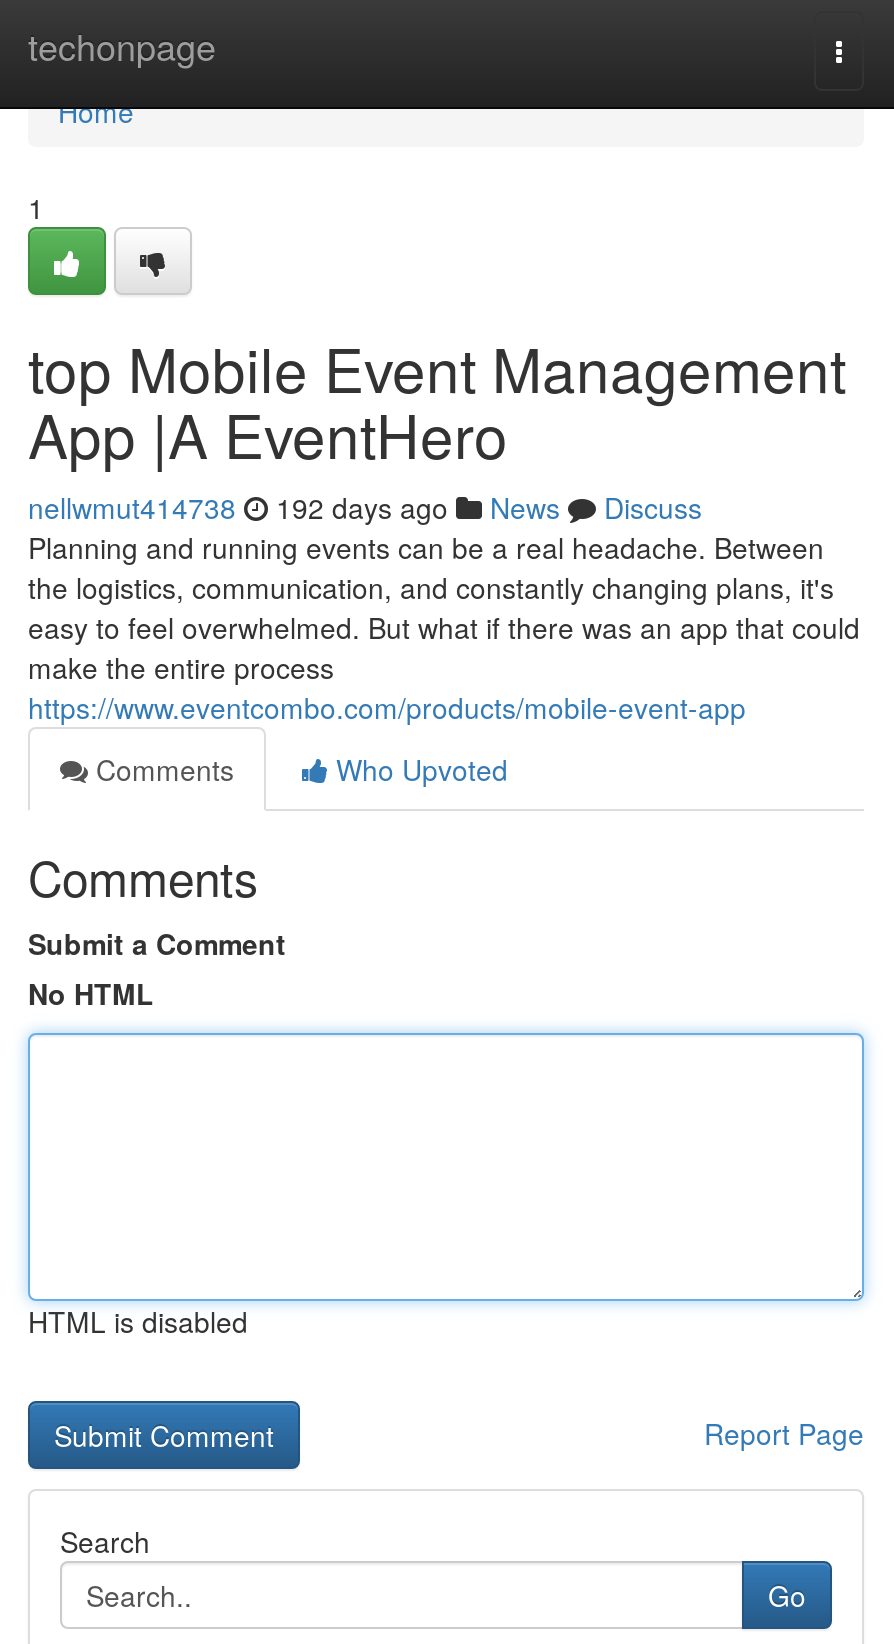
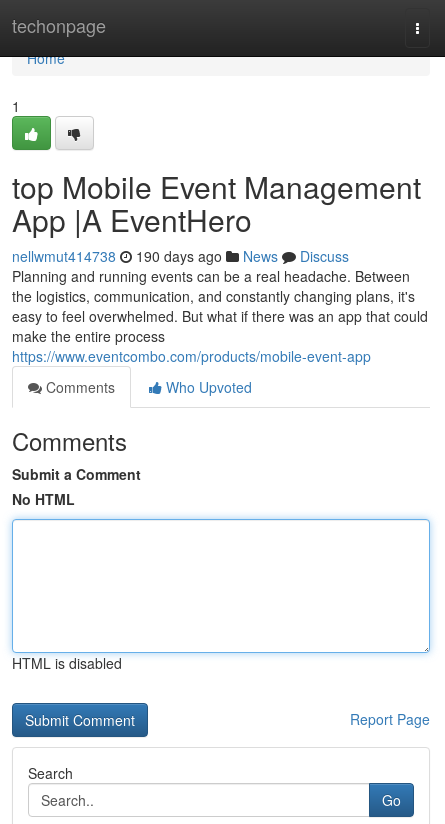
[28,487,702,527] nellwmut414738 192 days ago News Discuss -> [12,246,349,266] nellwmut414738 190 days ago News Discuss

